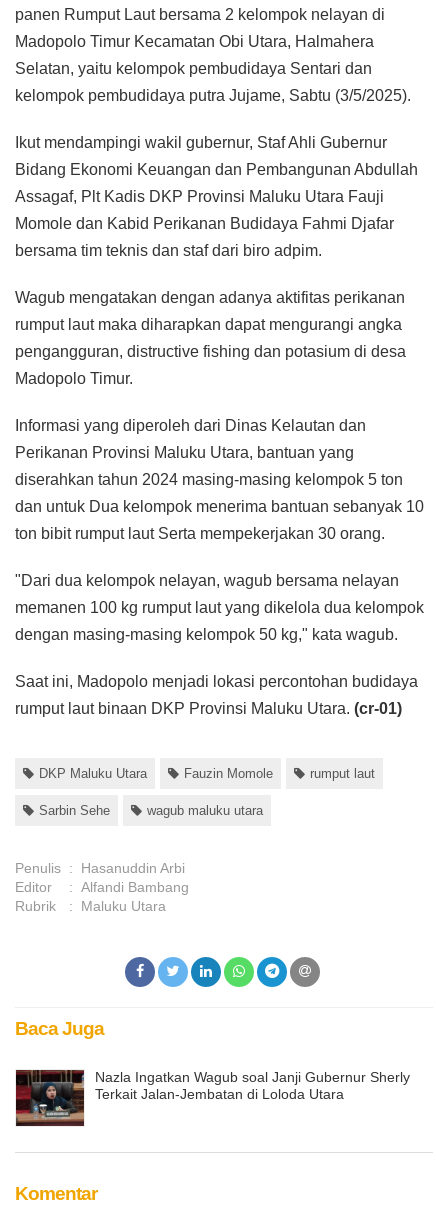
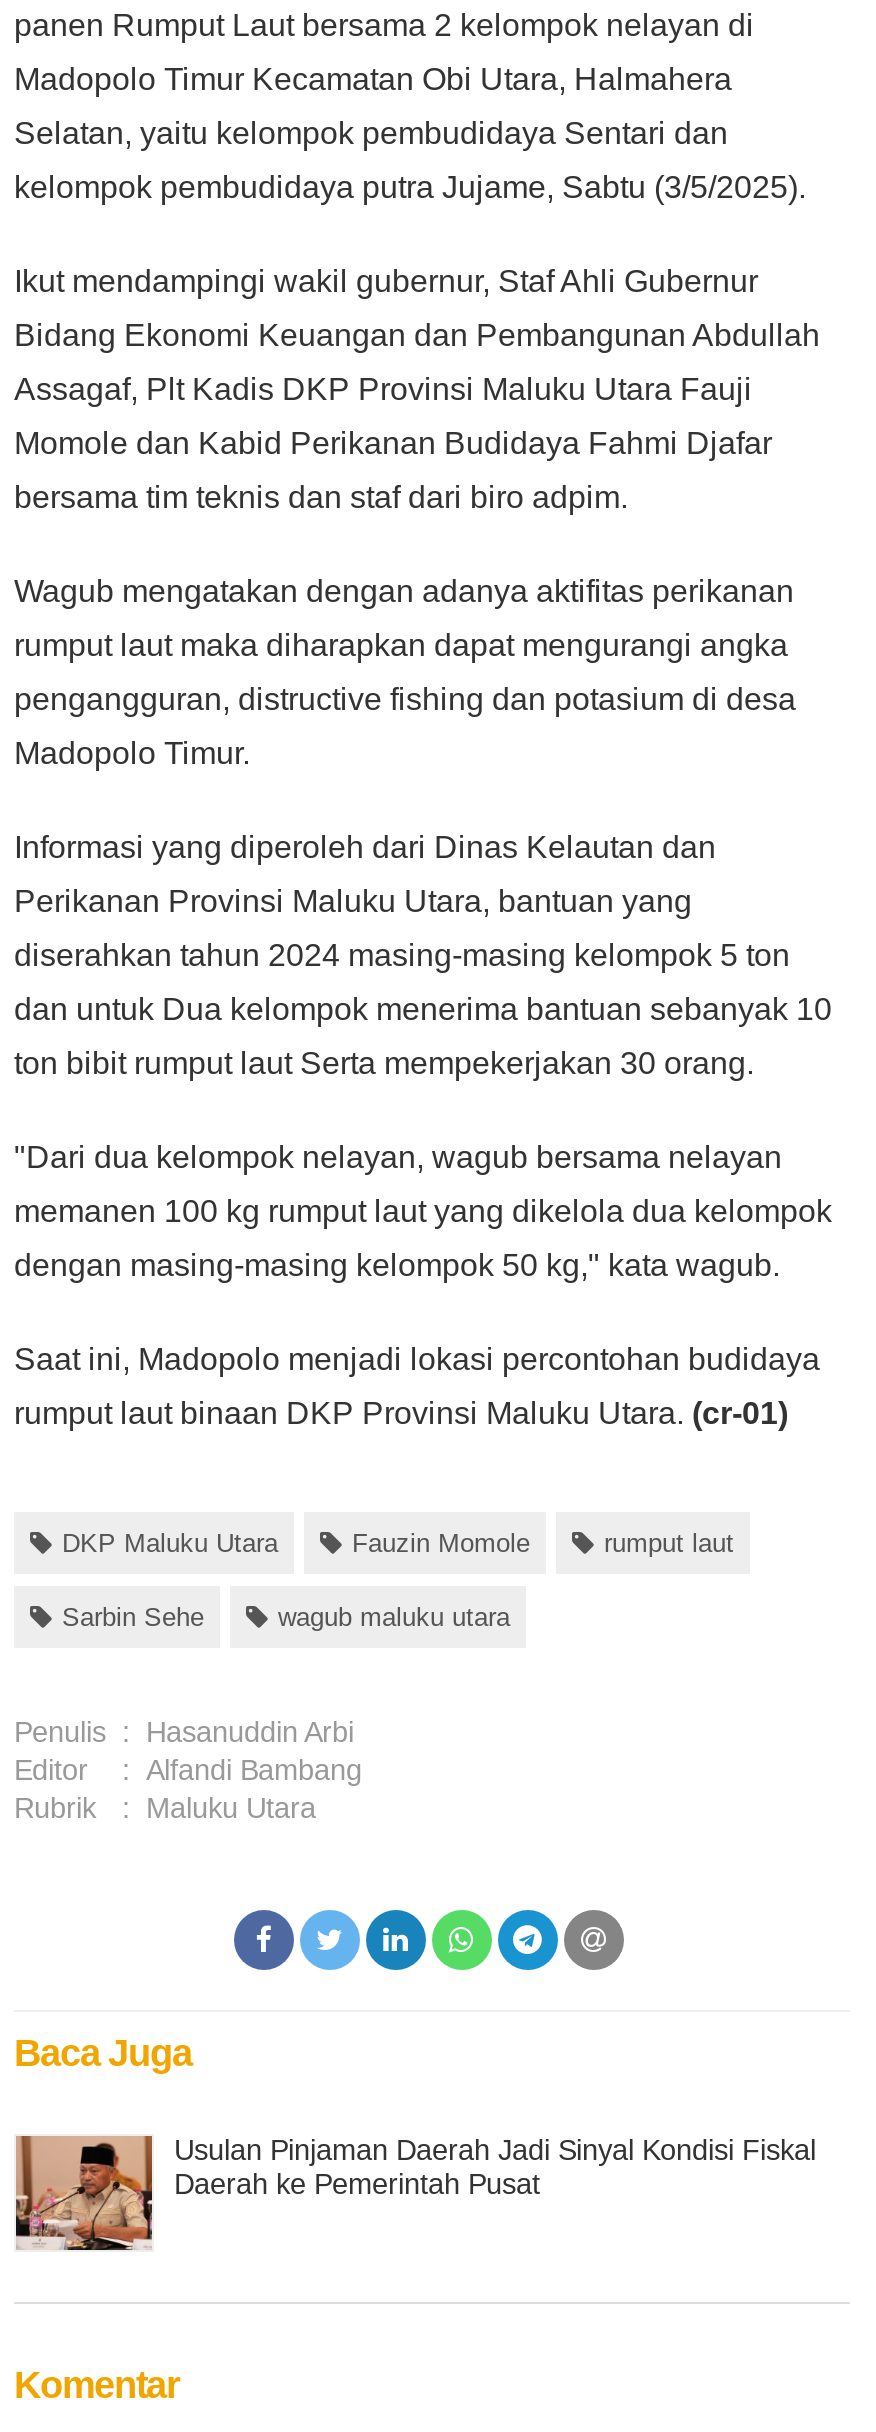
[15,1069,410,1127] [image] | Nazla Ingatkan Wagub soal Janji Gubernur Sherly | Terkait Jalan-Jembatan di Loloda Utara -> [14,2134,816,2252] [image] | Usulan Pinjaman Daerah Jadi Sinyal Kondisi Fiskal | Daerah ke Pemerintah Pusat

